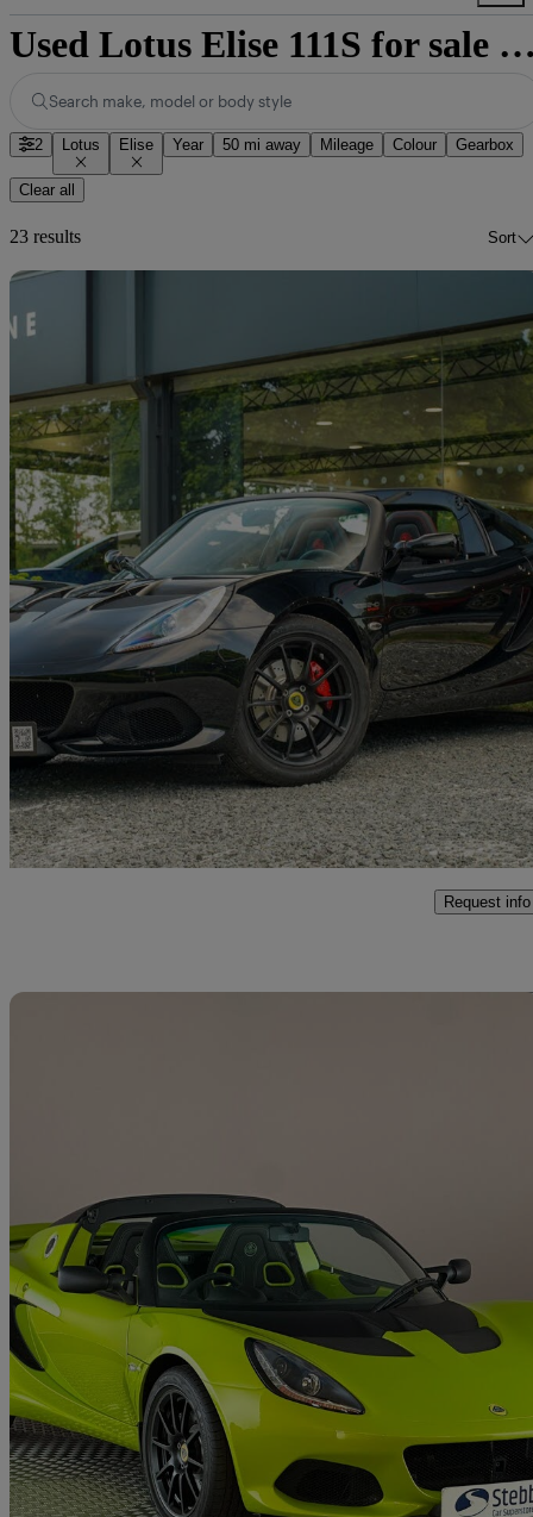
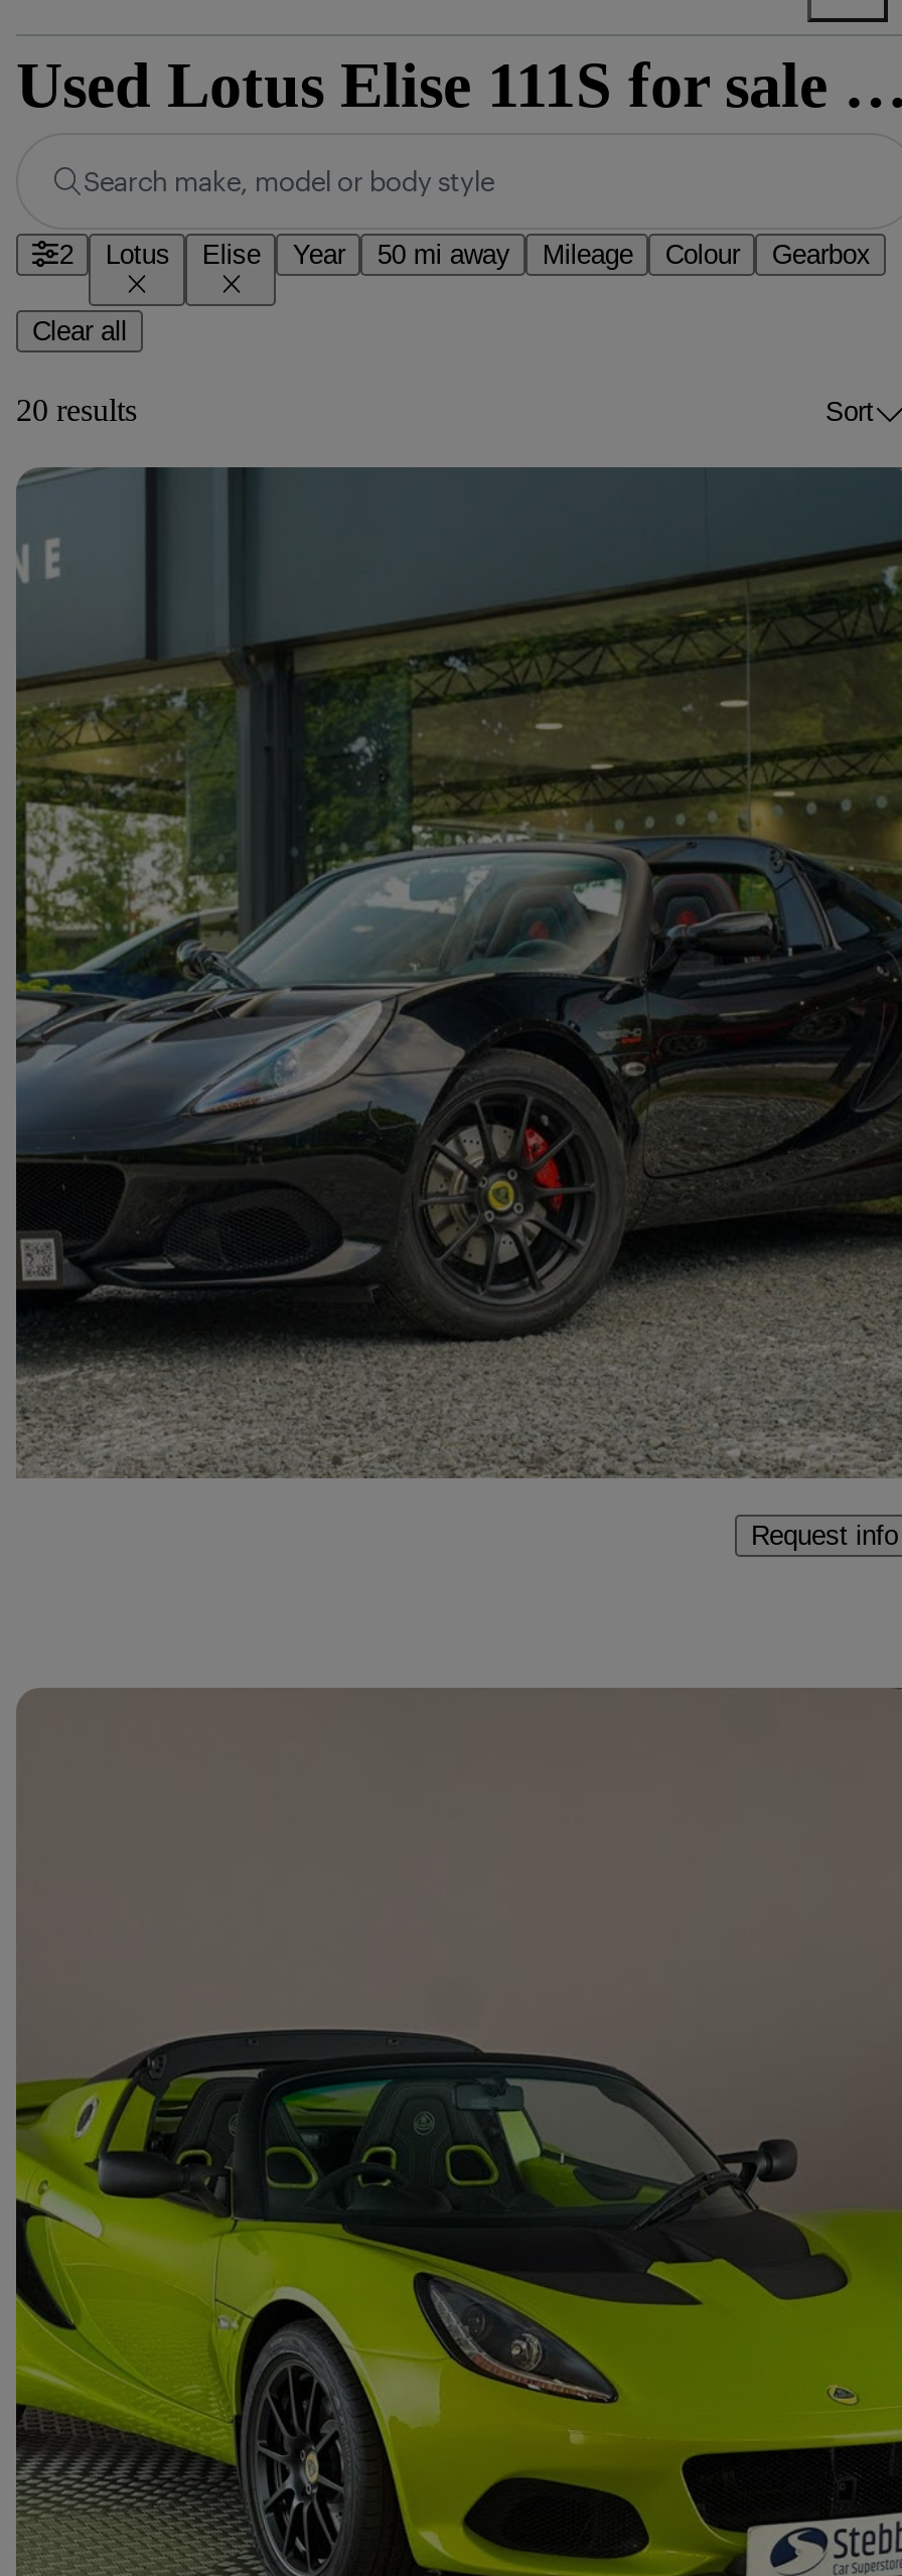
[10,226,81,246] 23 results -> [16,393,137,427] 20 results

